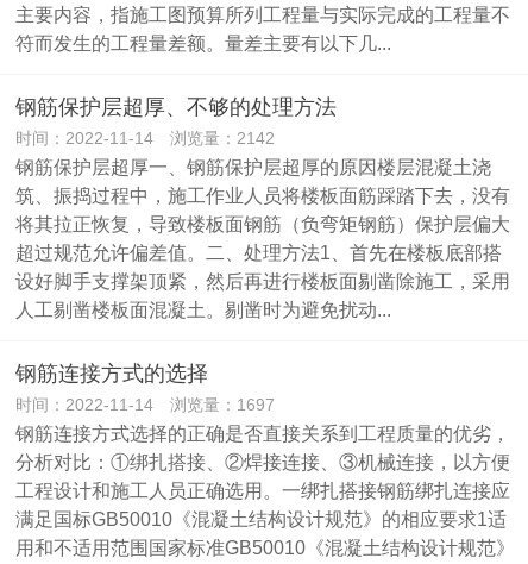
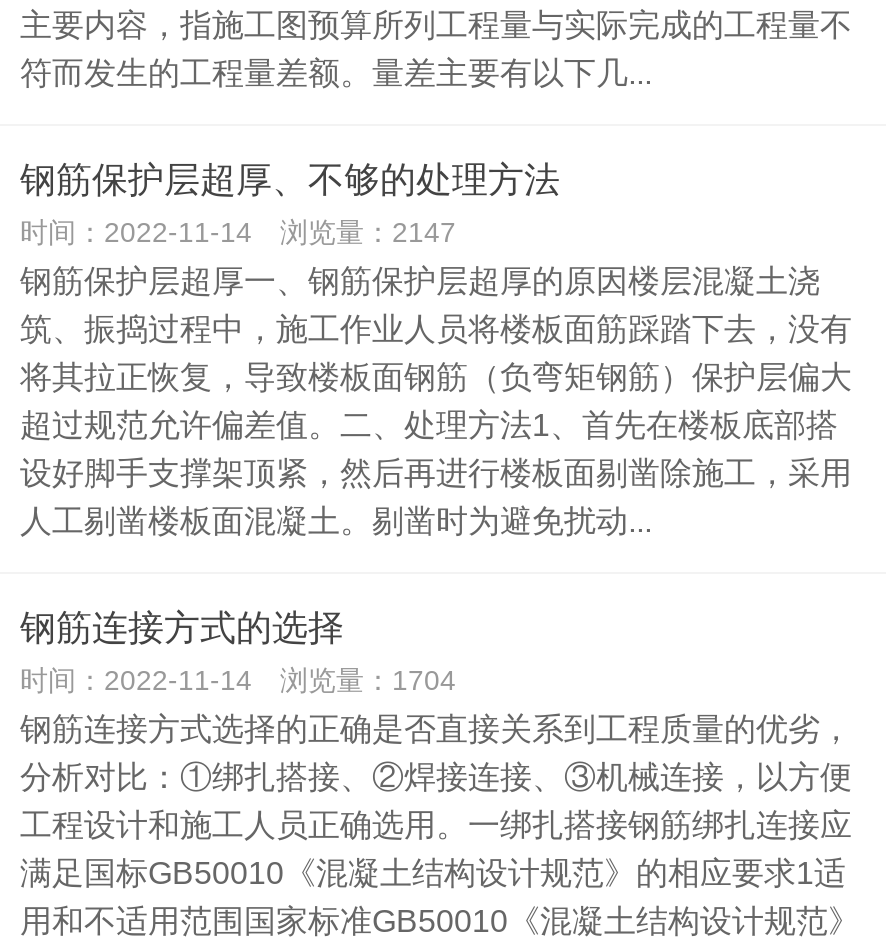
[15,129,275,148] 时间：2022-11-14 浏览量：2142 -> [20,216,456,248] 时间：2022-11-14 浏览量：2147
[15,395,275,414] 时间：2022-11-14 浏览量：1697 -> [20,664,456,696] 时间：2022-11-14 浏览量：1704

